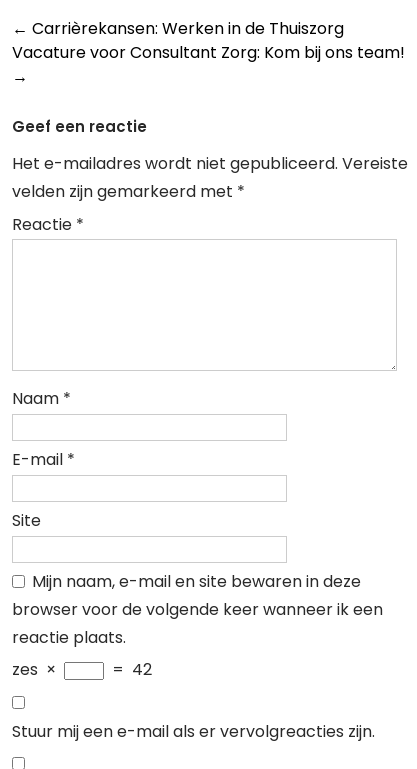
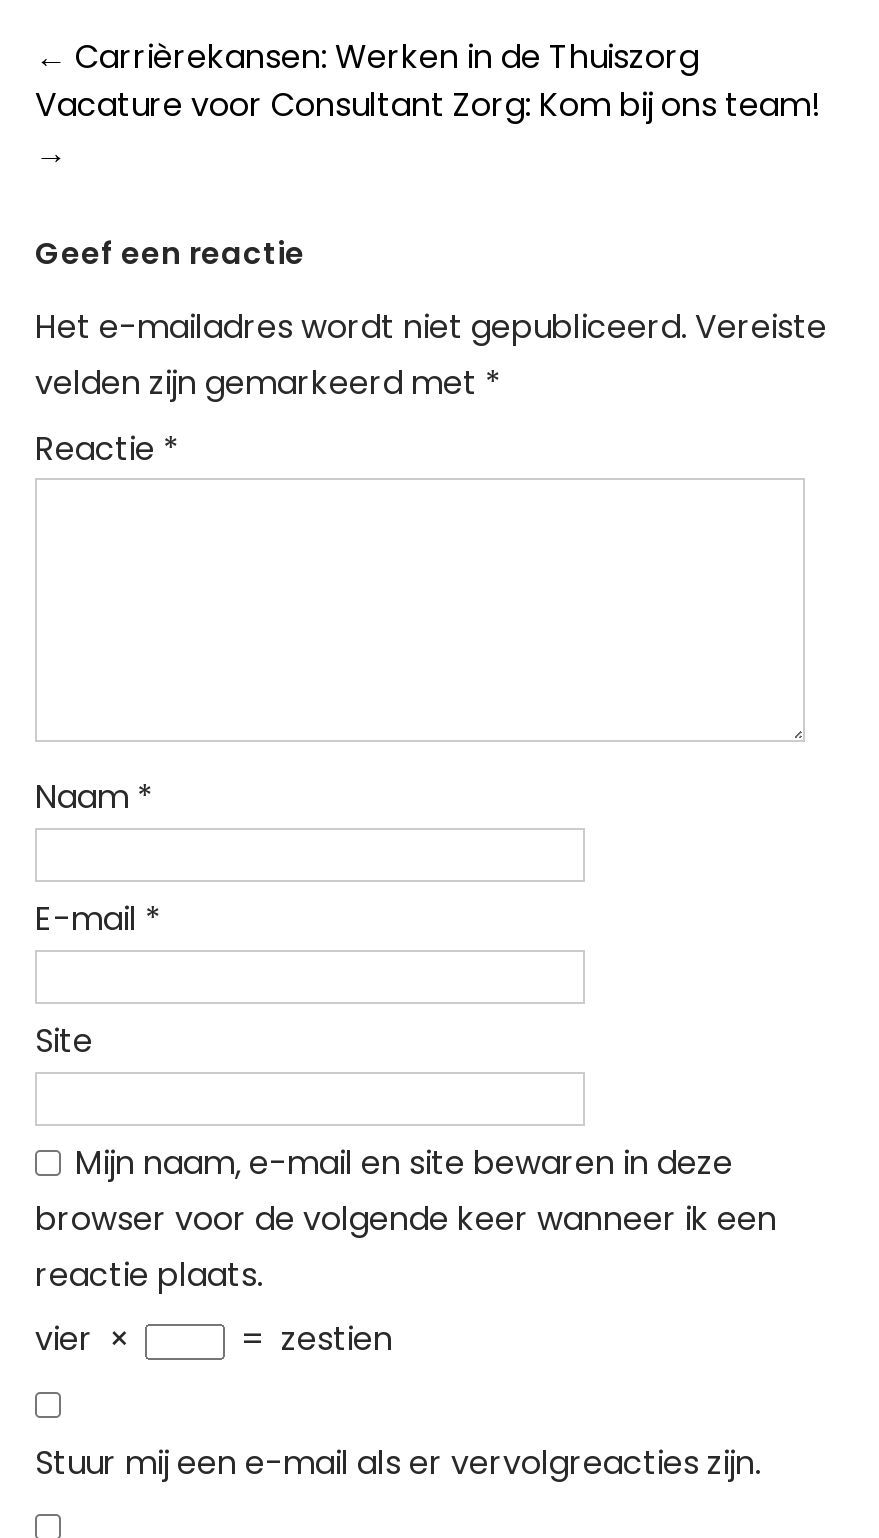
[12,658,152,681] zes × | = 42 -> [35,1316,393,1362] vier × | = zestien

